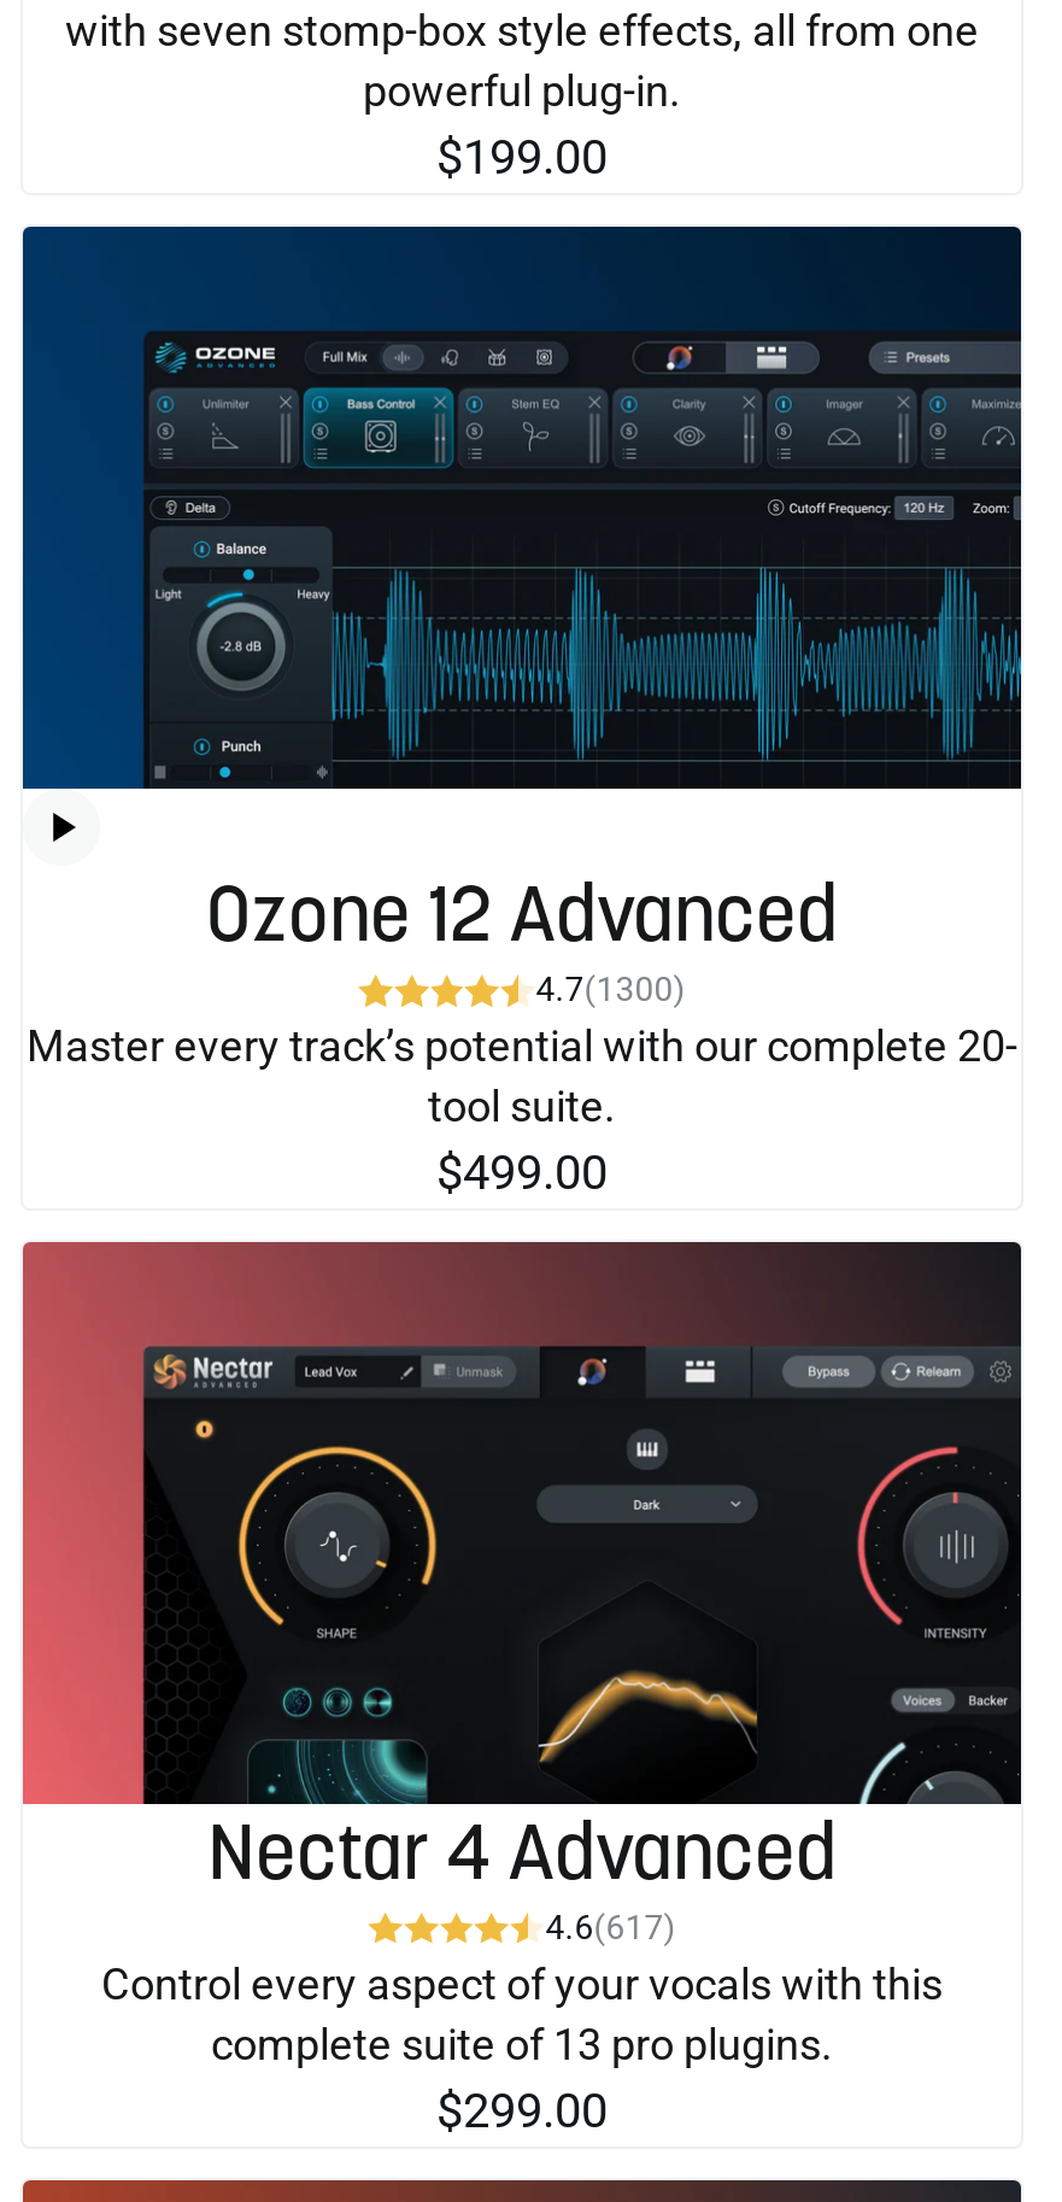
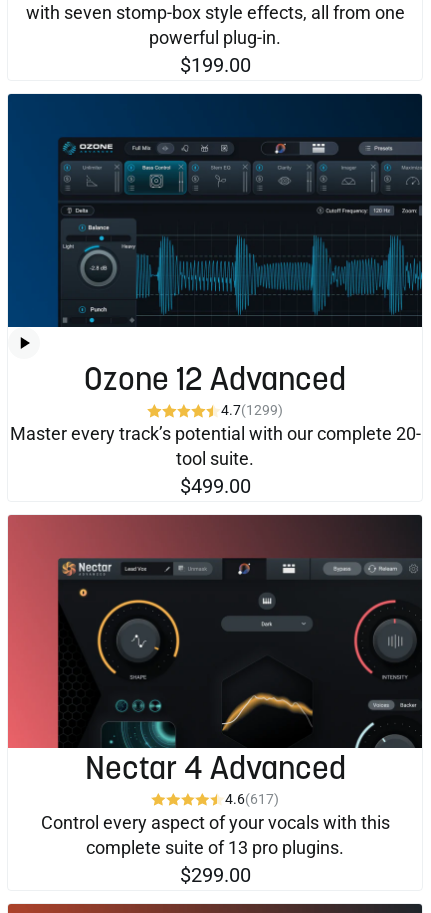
[536,970,685,1009] 4.7(1300) -> [221,402,283,418] 4.7(1299)

